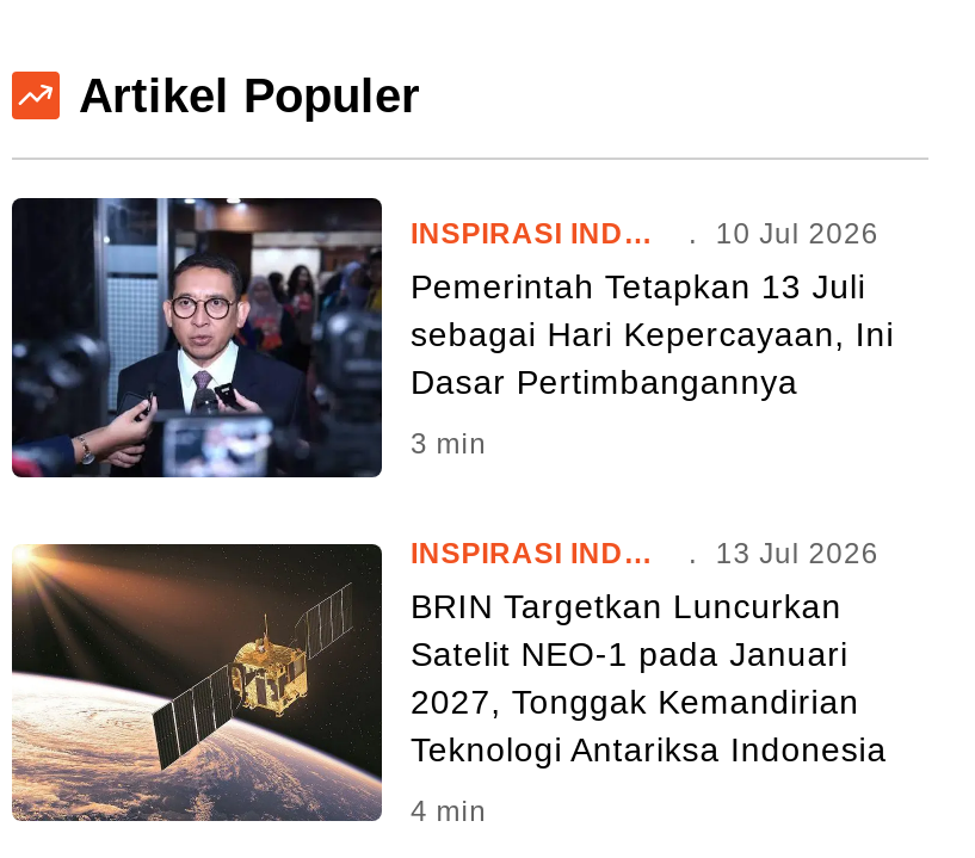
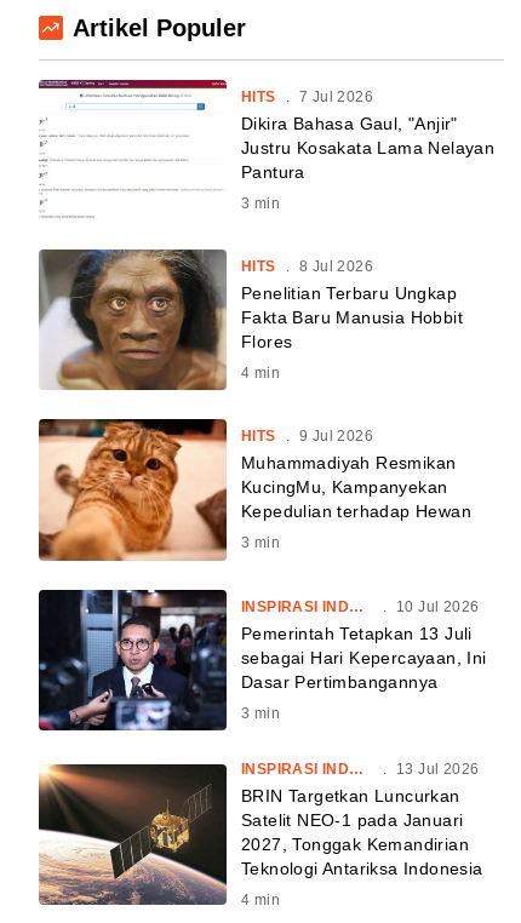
none -> [38,248,463,391] [image] | HITS . 8 Jul 2026 | Penelitian Terbaru Ungkap | Fakta Baru Manusia Hobbit | Flores | 4 min
none -> [38,418,471,562] [image] | HITS . 9 Jul 2026 | Muhammadiyah Resmikan | KucingMu, Kampanyekan | Kepedulian terhadap Hewan | 3 min
none -> [39,79,495,212] [image] | HITS . 7 Jul 2026 | Dikira Bahasa Gaul, "Anjir" | Justru Kosakata Lama Nelayan | Pantura | 3 min

